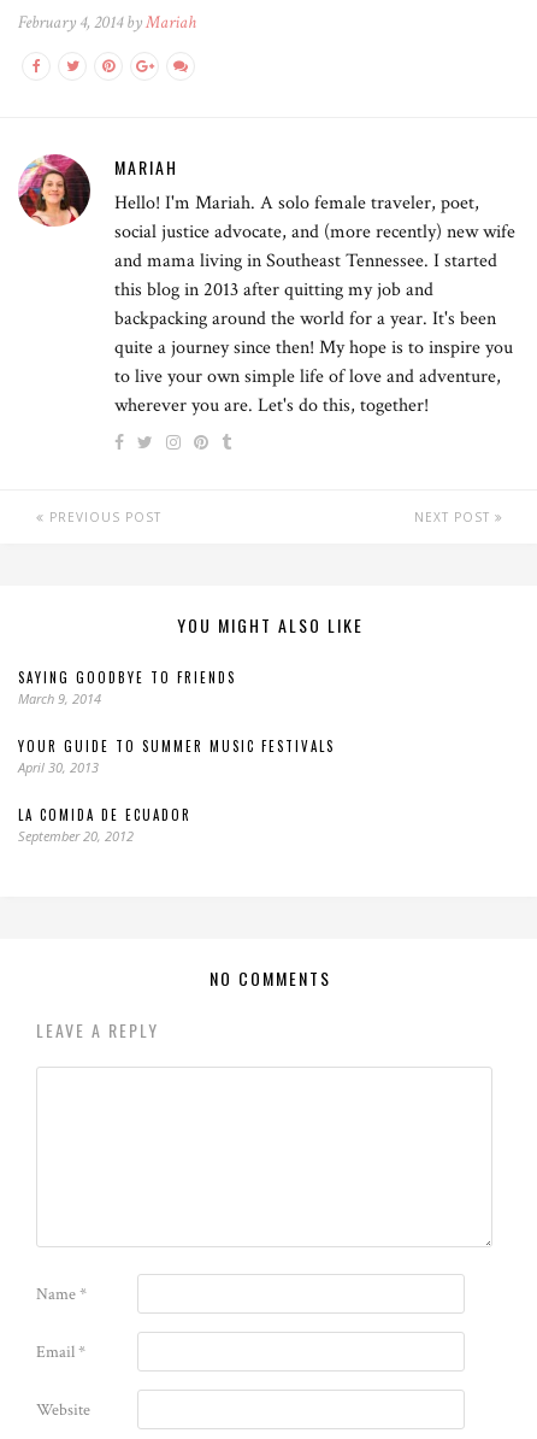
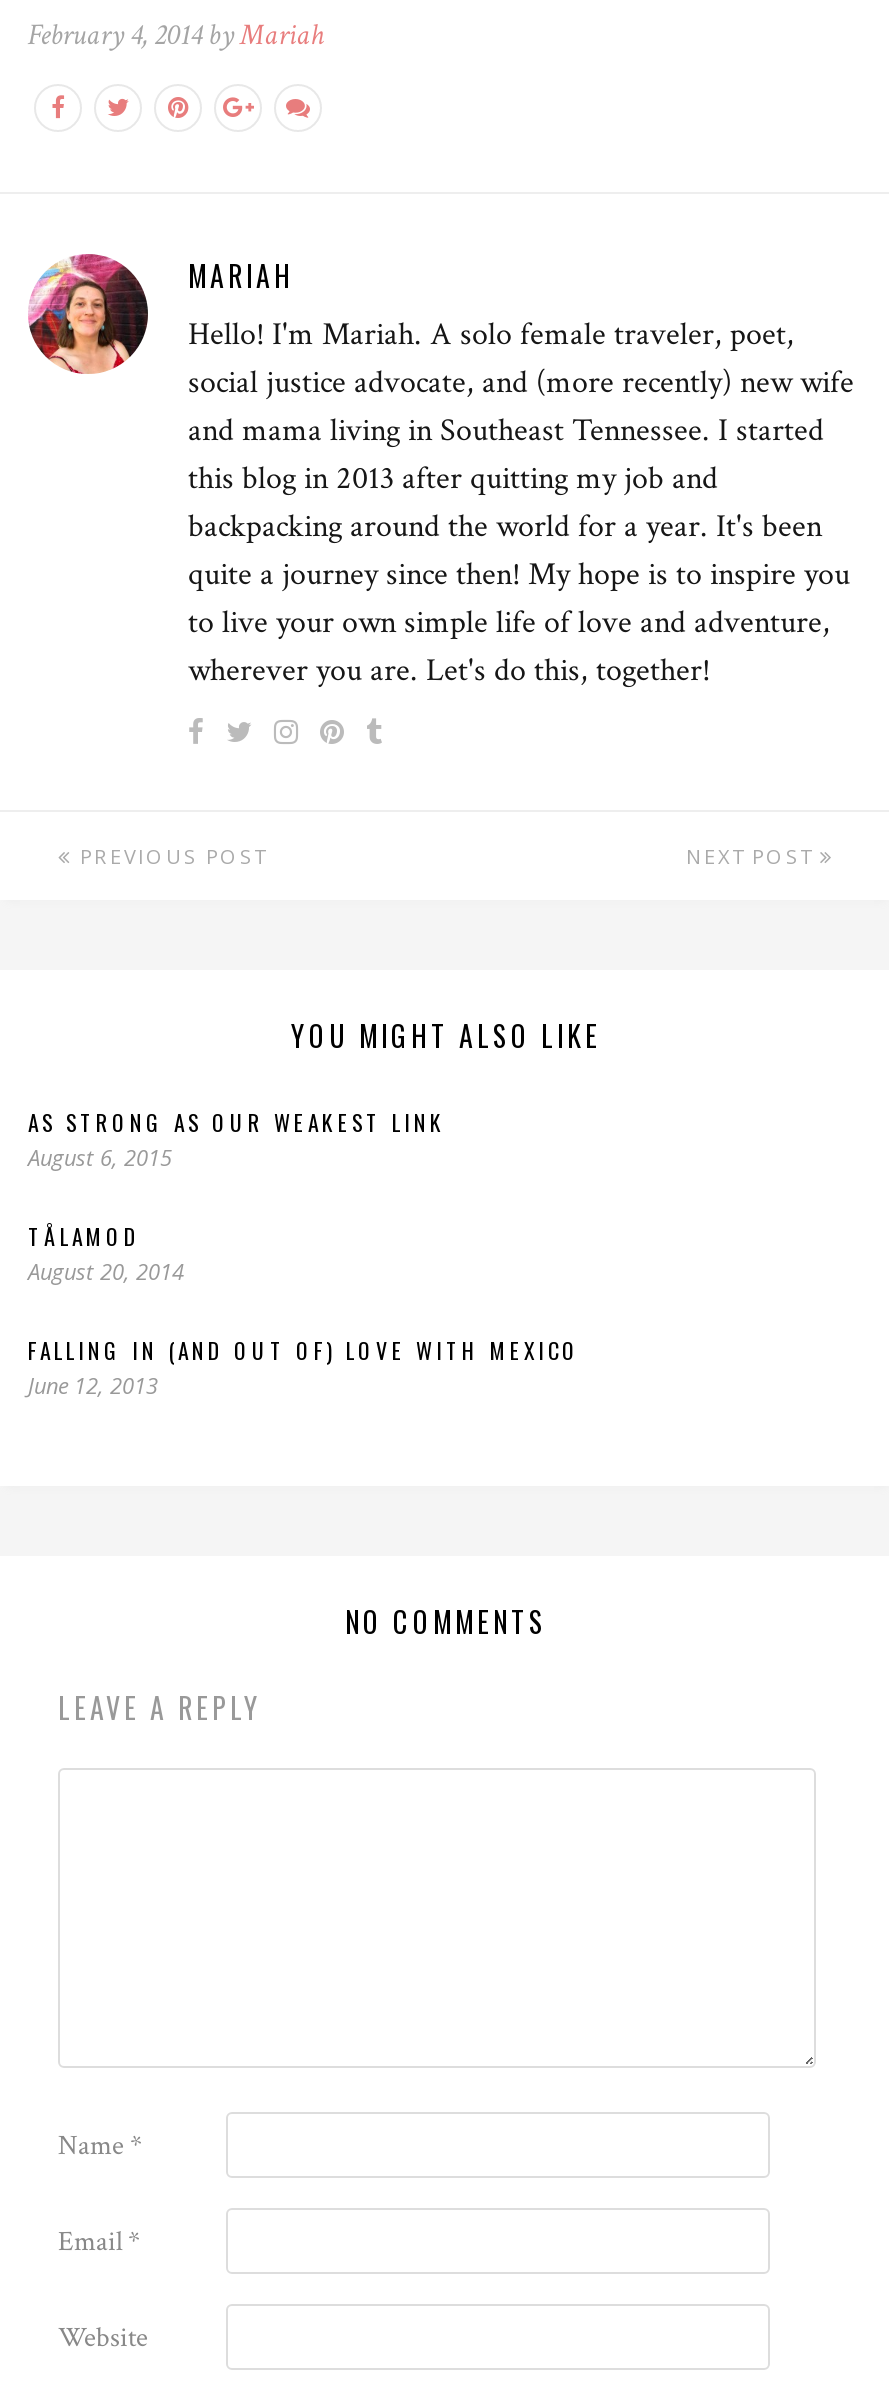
[18,668,236,708] SAYING GOODBYE TO FRIENDS | March 9, 2014 -> [28,1106,446,1172] AS STRONG AS OUR WEAKEST LINK | August 6, 2015
[18,736,335,776] YOUR GUIDE TO SUMMER MUSIC FESTIVALS | April 30, 2013 -> [28,1220,184,1286] TÅLAMOD | August 20, 2014
[18,805,191,845] LA COMIDA DE ECUADOR | September 20, 2012 -> [28,1334,580,1400] FALLING IN (AND OUT OF) LOVE WITH MEXICO | June 12, 2013

